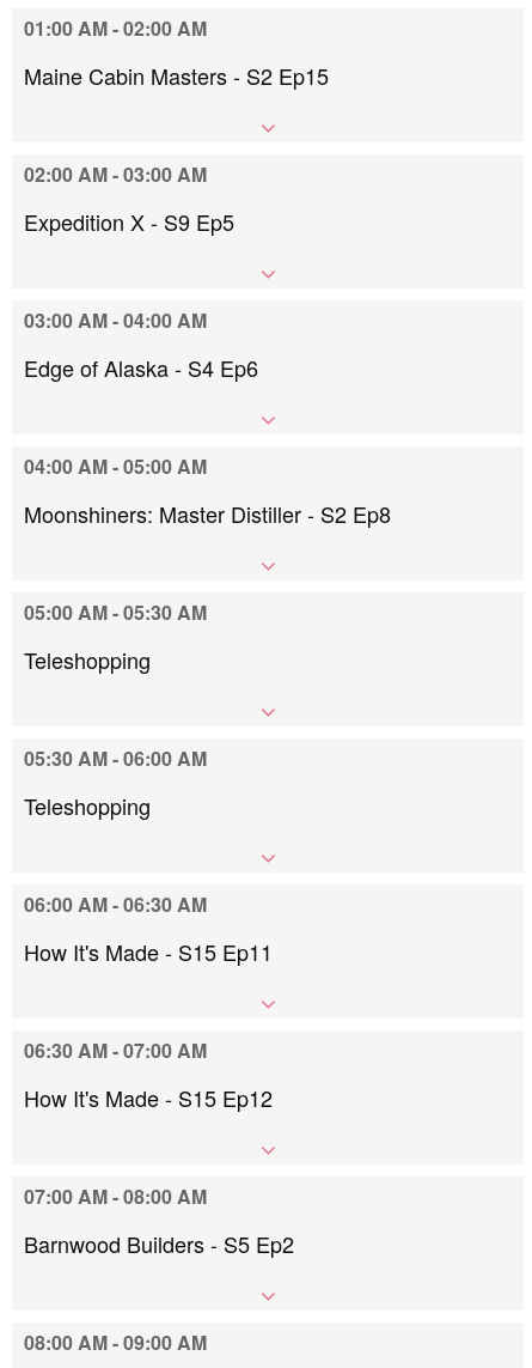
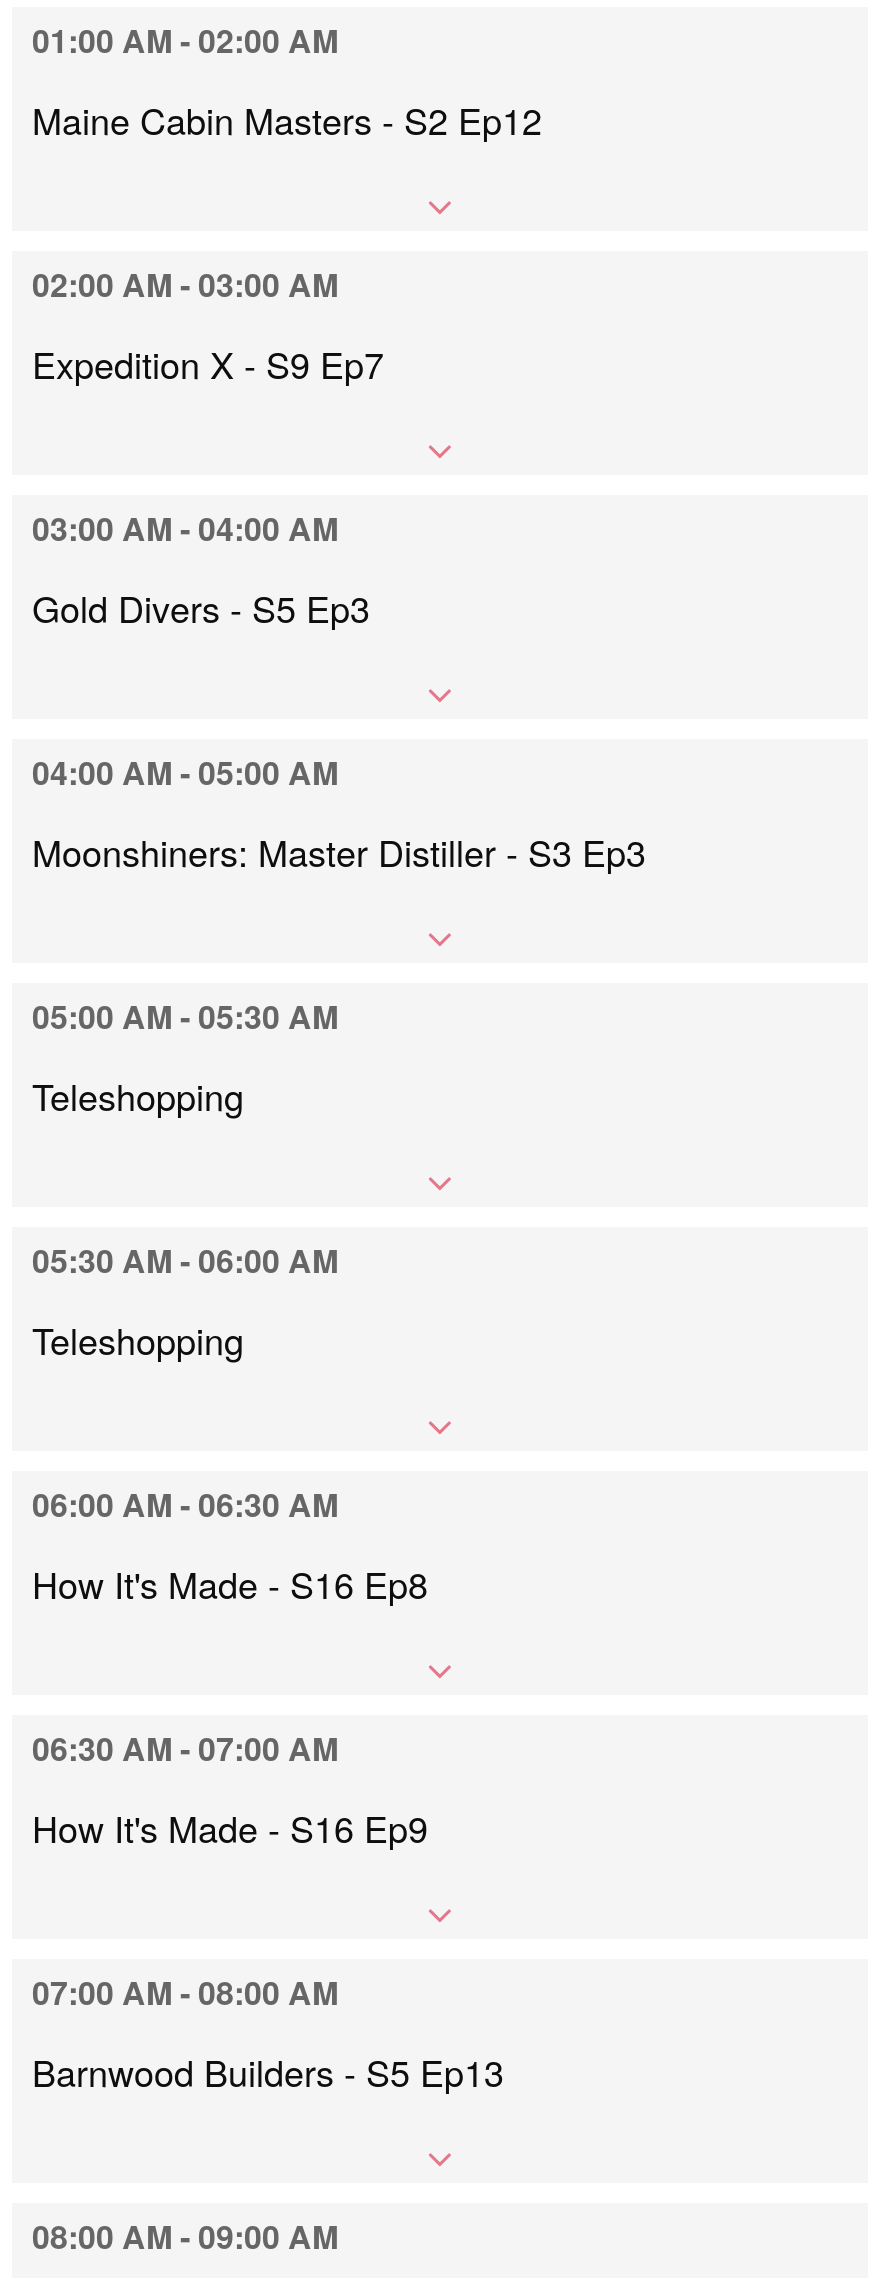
[24,60,329,91] Maine Cabin Masters - S2 Ep15 -> [32,93,542,145] Maine Cabin Masters - S2 Ep12
[24,206,234,237] Expedition X - S9 Ep5 -> [32,337,384,389] Expedition X - S9 Ep7
[24,352,258,383] Edge of Alaska - S4 Ep6 -> [32,581,370,633] Gold Divers - S5 Ep3
[24,498,391,529] Moonshiners: Master Distiller - S2 Ep8 -> [32,825,646,877] Moonshiners: Master Distiller - S3 Ep3
[24,936,273,967] How It's Made - S15 Ep11 -> [32,1557,428,1609] How It's Made - S16 Ep8
[24,1082,273,1113] How It's Made - S15 Ep12 -> [32,1801,428,1853] How It's Made - S16 Ep9
[24,1228,294,1259] Barnwood Builders - S5 Ep2 -> [32,2045,504,2097] Barnwood Builders - S5 Ep13

